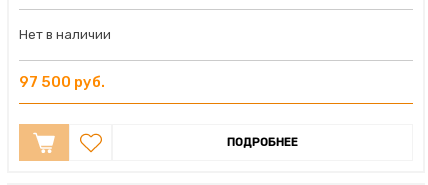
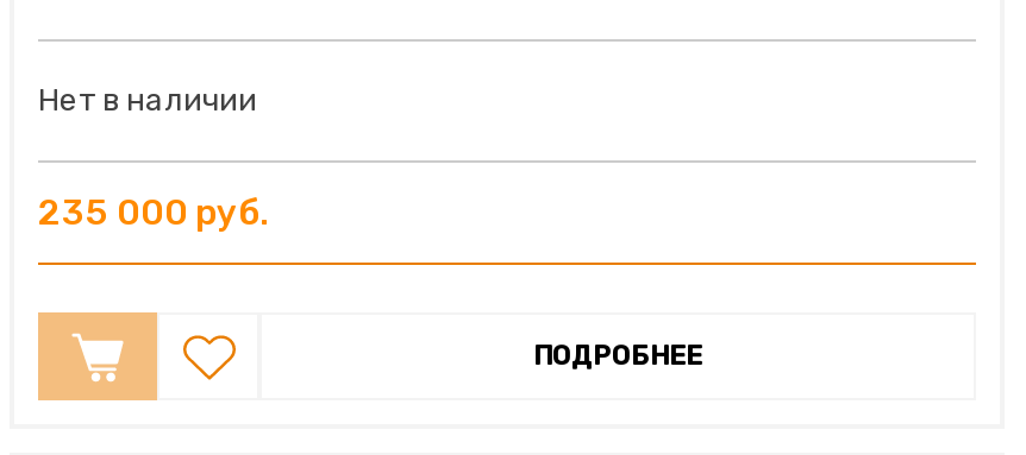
[19,73,105,91] 97 500 руб. -> [38,192,269,234] 235 000 руб.

